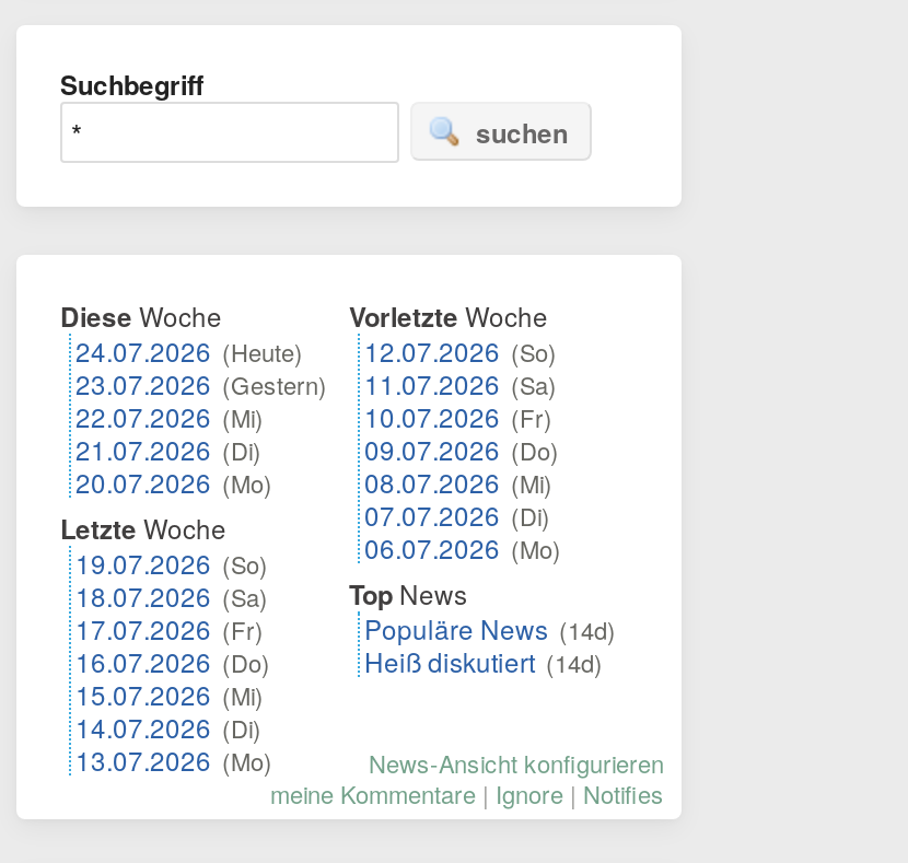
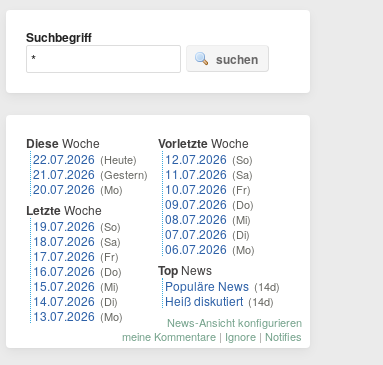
[75,331,327,467] 24.07.2026 (Heute) | 23.07.2026 (Gestern) | 22.07.2026 (Mi) | 21.07.2026 (Di) -> [33,150,148,182] 22.07.2026 (Heute) | 21.07.2026 (Gestern)

